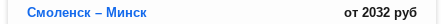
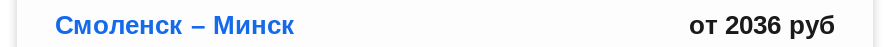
[344,5,417,20] от 2032 руб -> [689,9,835,39] от 2036 руб

